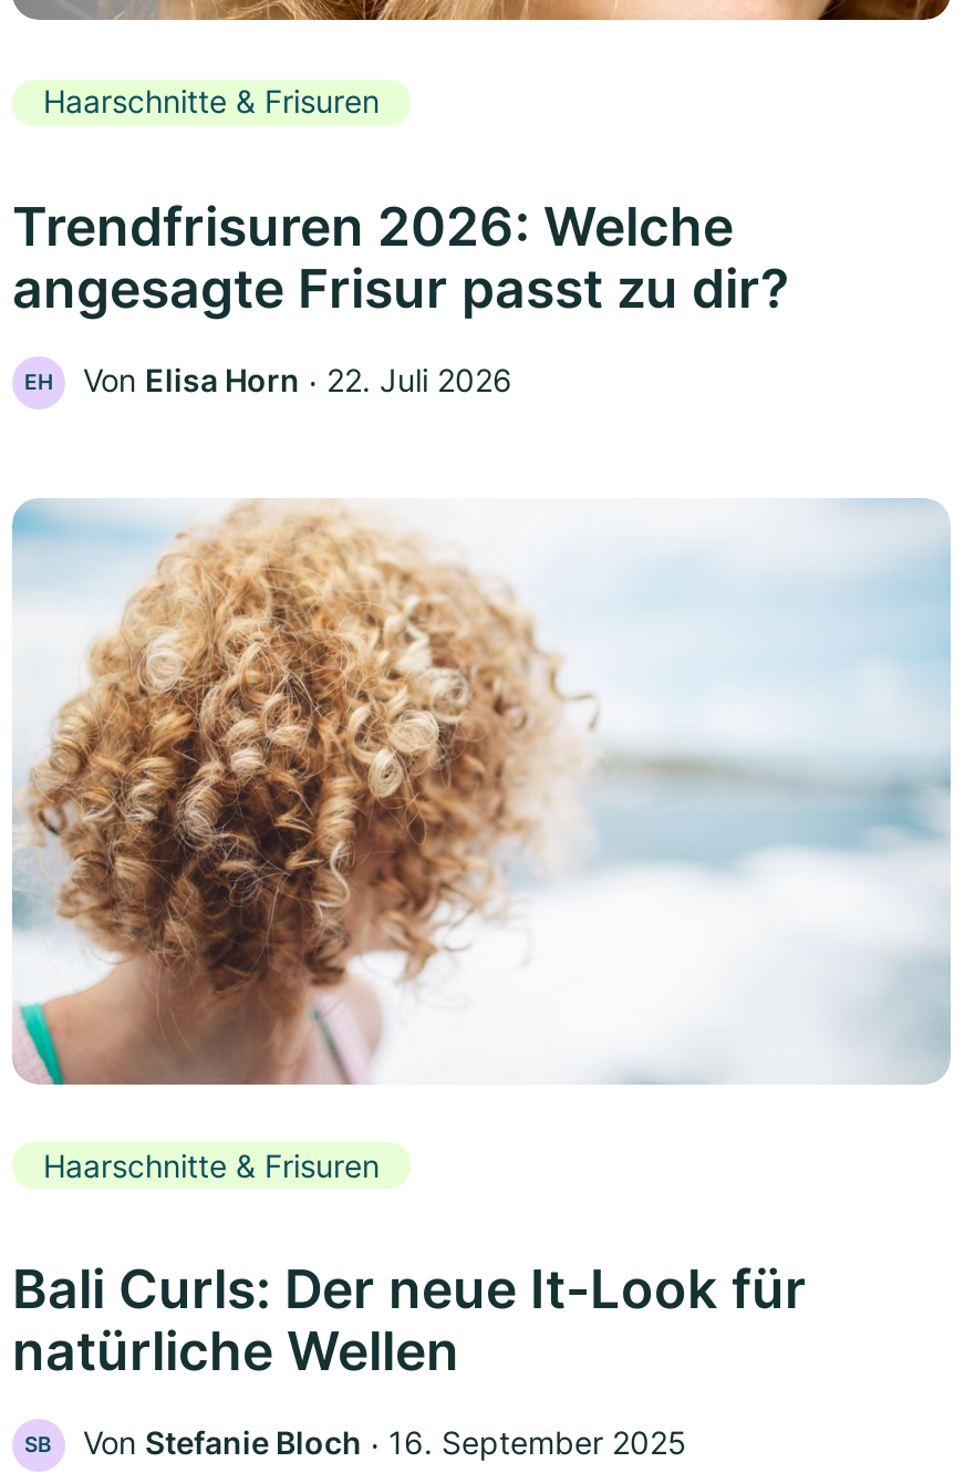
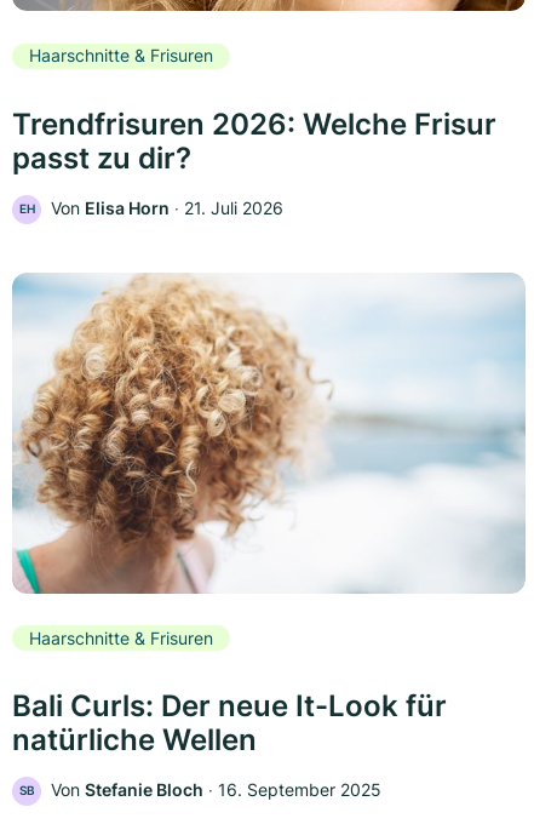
[12,195,789,321] Trendfrisuren 2026: Welche | angesagte Frisur passt zu dir? -> [12,107,496,176] Trendfrisuren 2026: Welche Frisur | passt zu dir?
[83,361,512,398] Von Elisa Horn ‧ 22. Juli 2026 -> [51,197,283,218] Von Elisa Horn ‧ 21. Juli 2026

